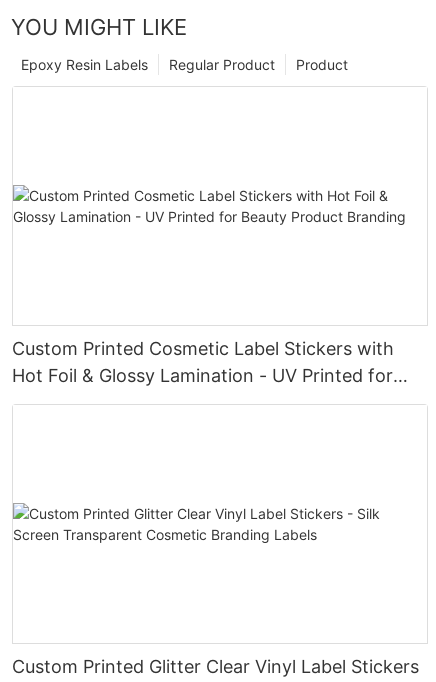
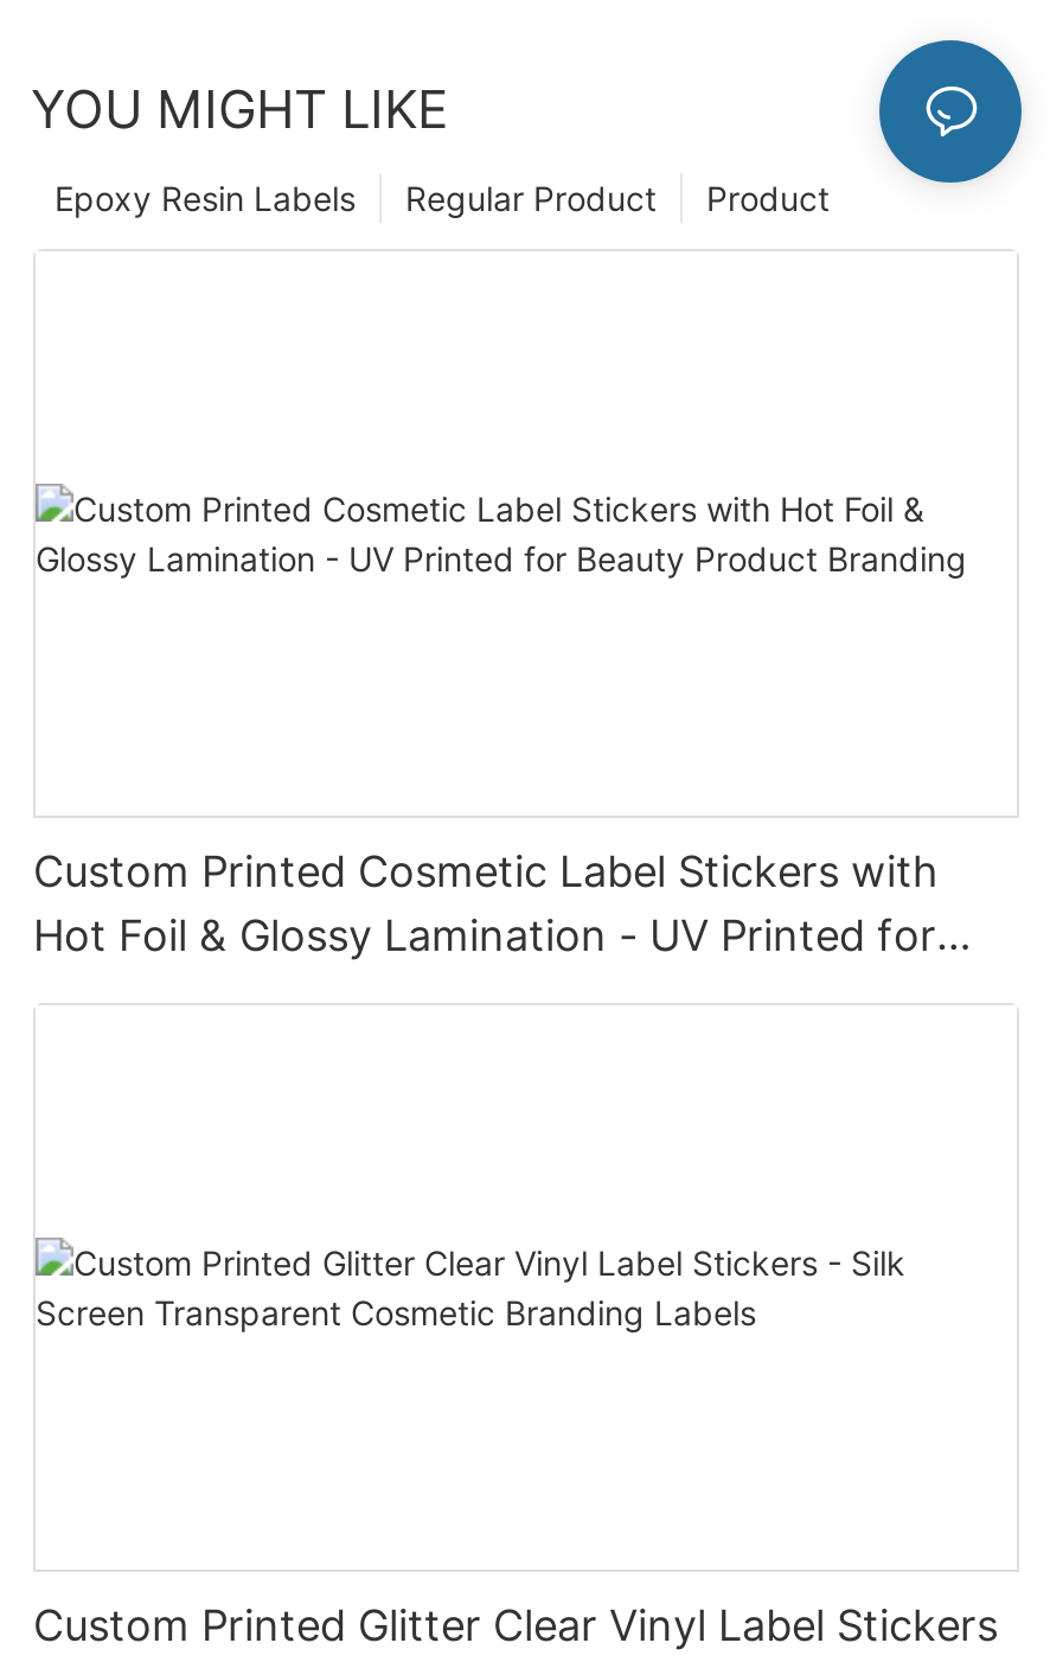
none -> [875,36,1026,187] [image]

